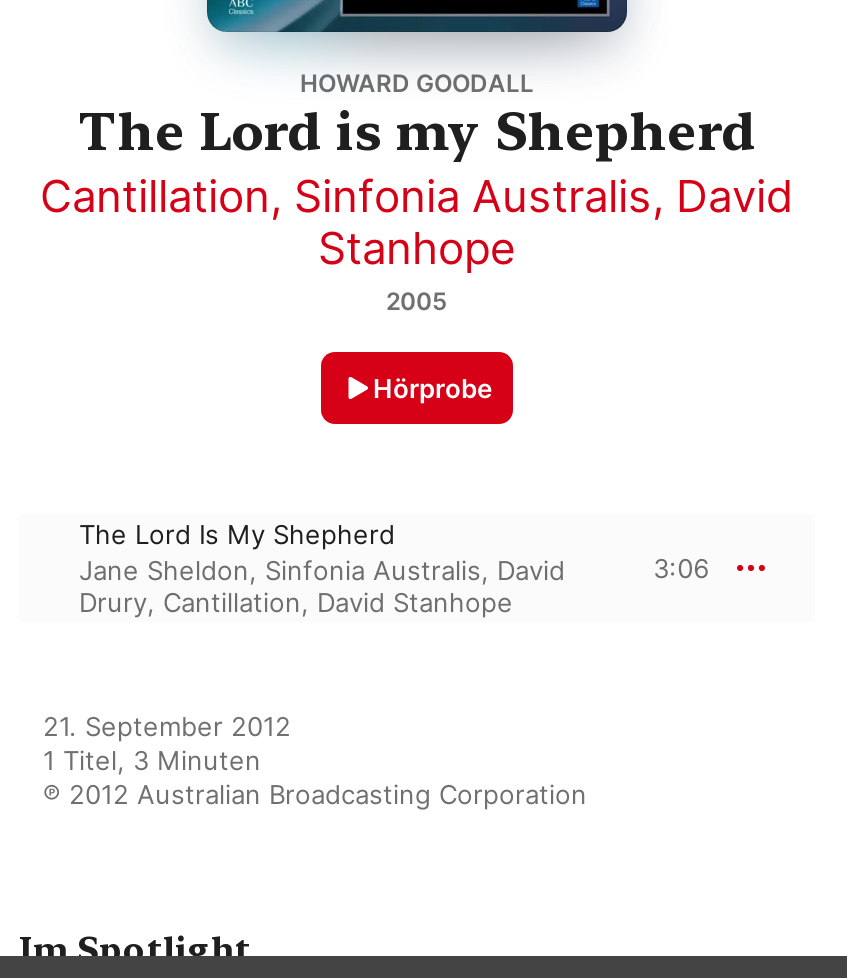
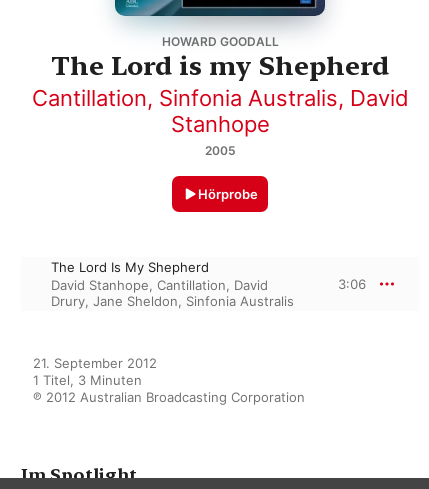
[79,554,565,618] Jane Sheldon, Sinfonia Australis, David | Drury, Cantillation, David Stanhope -> [51,277,294,309] David Stanhope, Cantillation, David | Drury, Jane Sheldon, Sinfonia Australis

